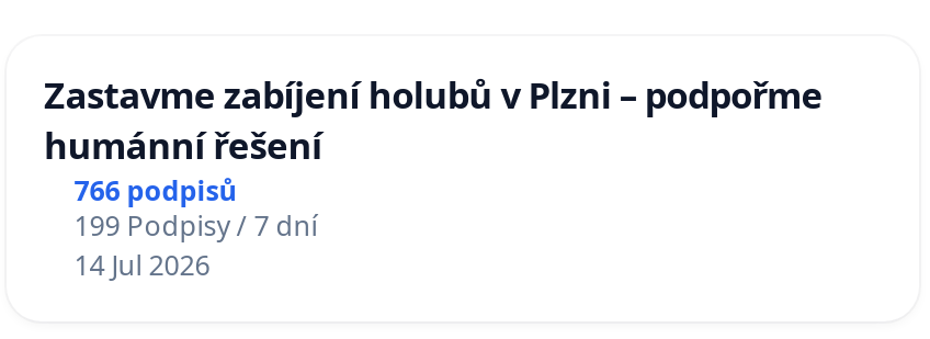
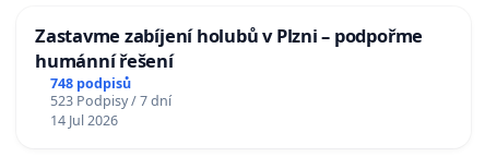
[74,172,236,210] 766 podpisů -> [50,74,131,92] 748 podpisů
[74,208,318,245] 199 Podpisy / 7 dní -> [50,91,171,110] 523 Podpisy / 7 dní

